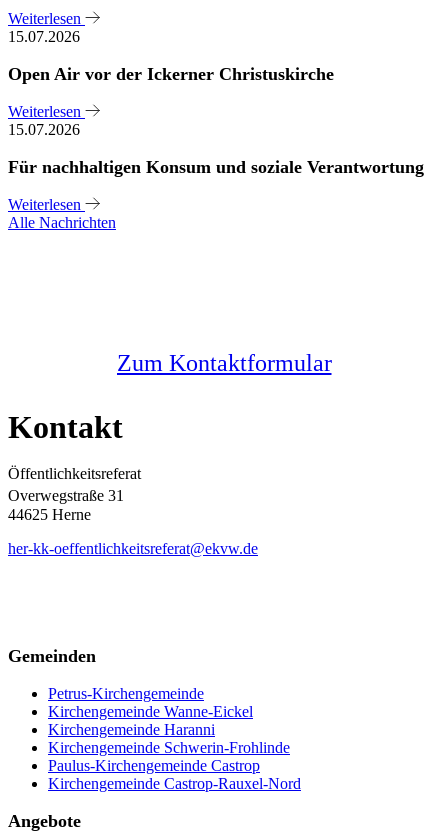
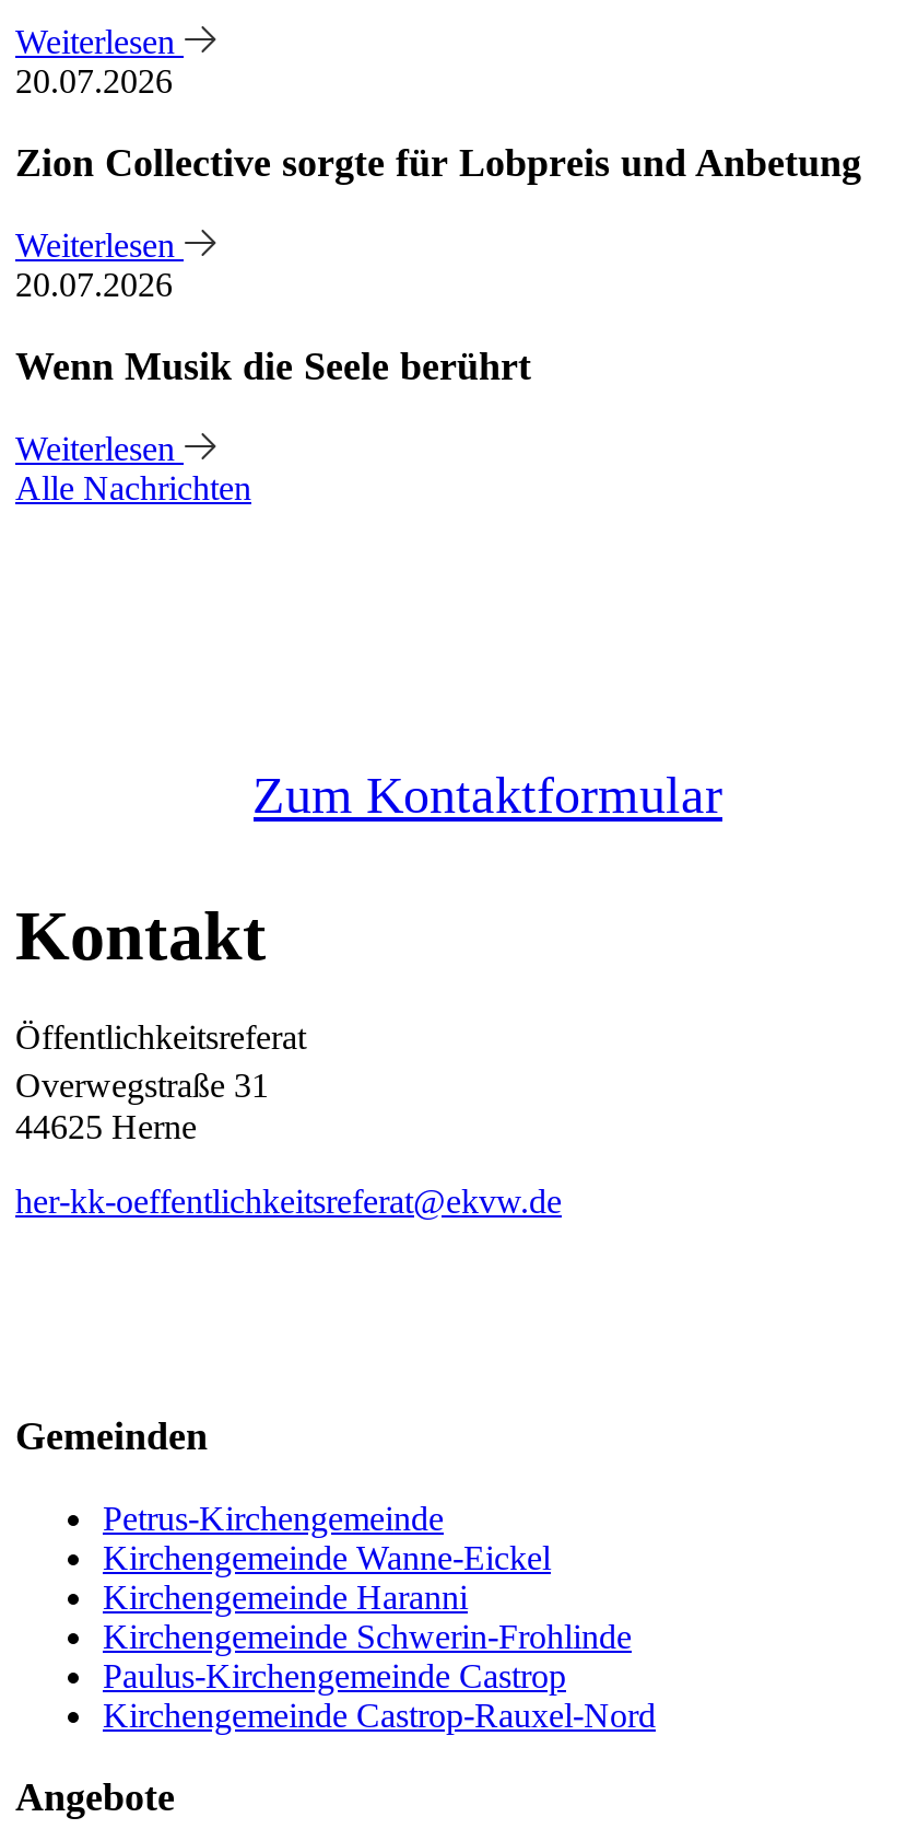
[8,28,80,45] 15.07.2026 -> [15,62,173,99] 20.07.2026
[8,64,334,84] Open Air vor der Ickerner Christuskirche -> [15,140,861,184] Zion Collective sorgte für Lobpreis und Anbetung
[8,121,80,138] 15.07.2026 -> [15,265,173,302] 20.07.2026
[8,157,424,177] Für nachhaltigen Konsum und soziale Verantwortung -> [15,344,531,388] Wenn Musik die Seele berührt

